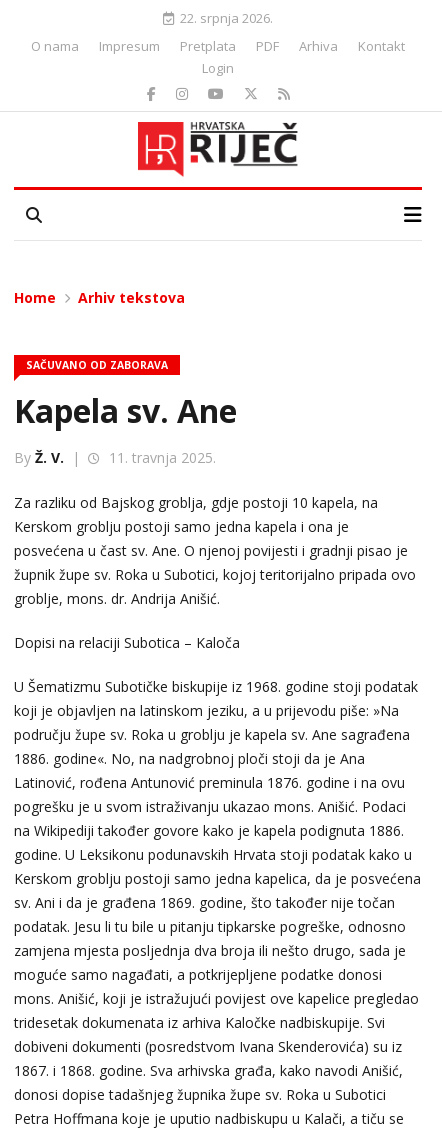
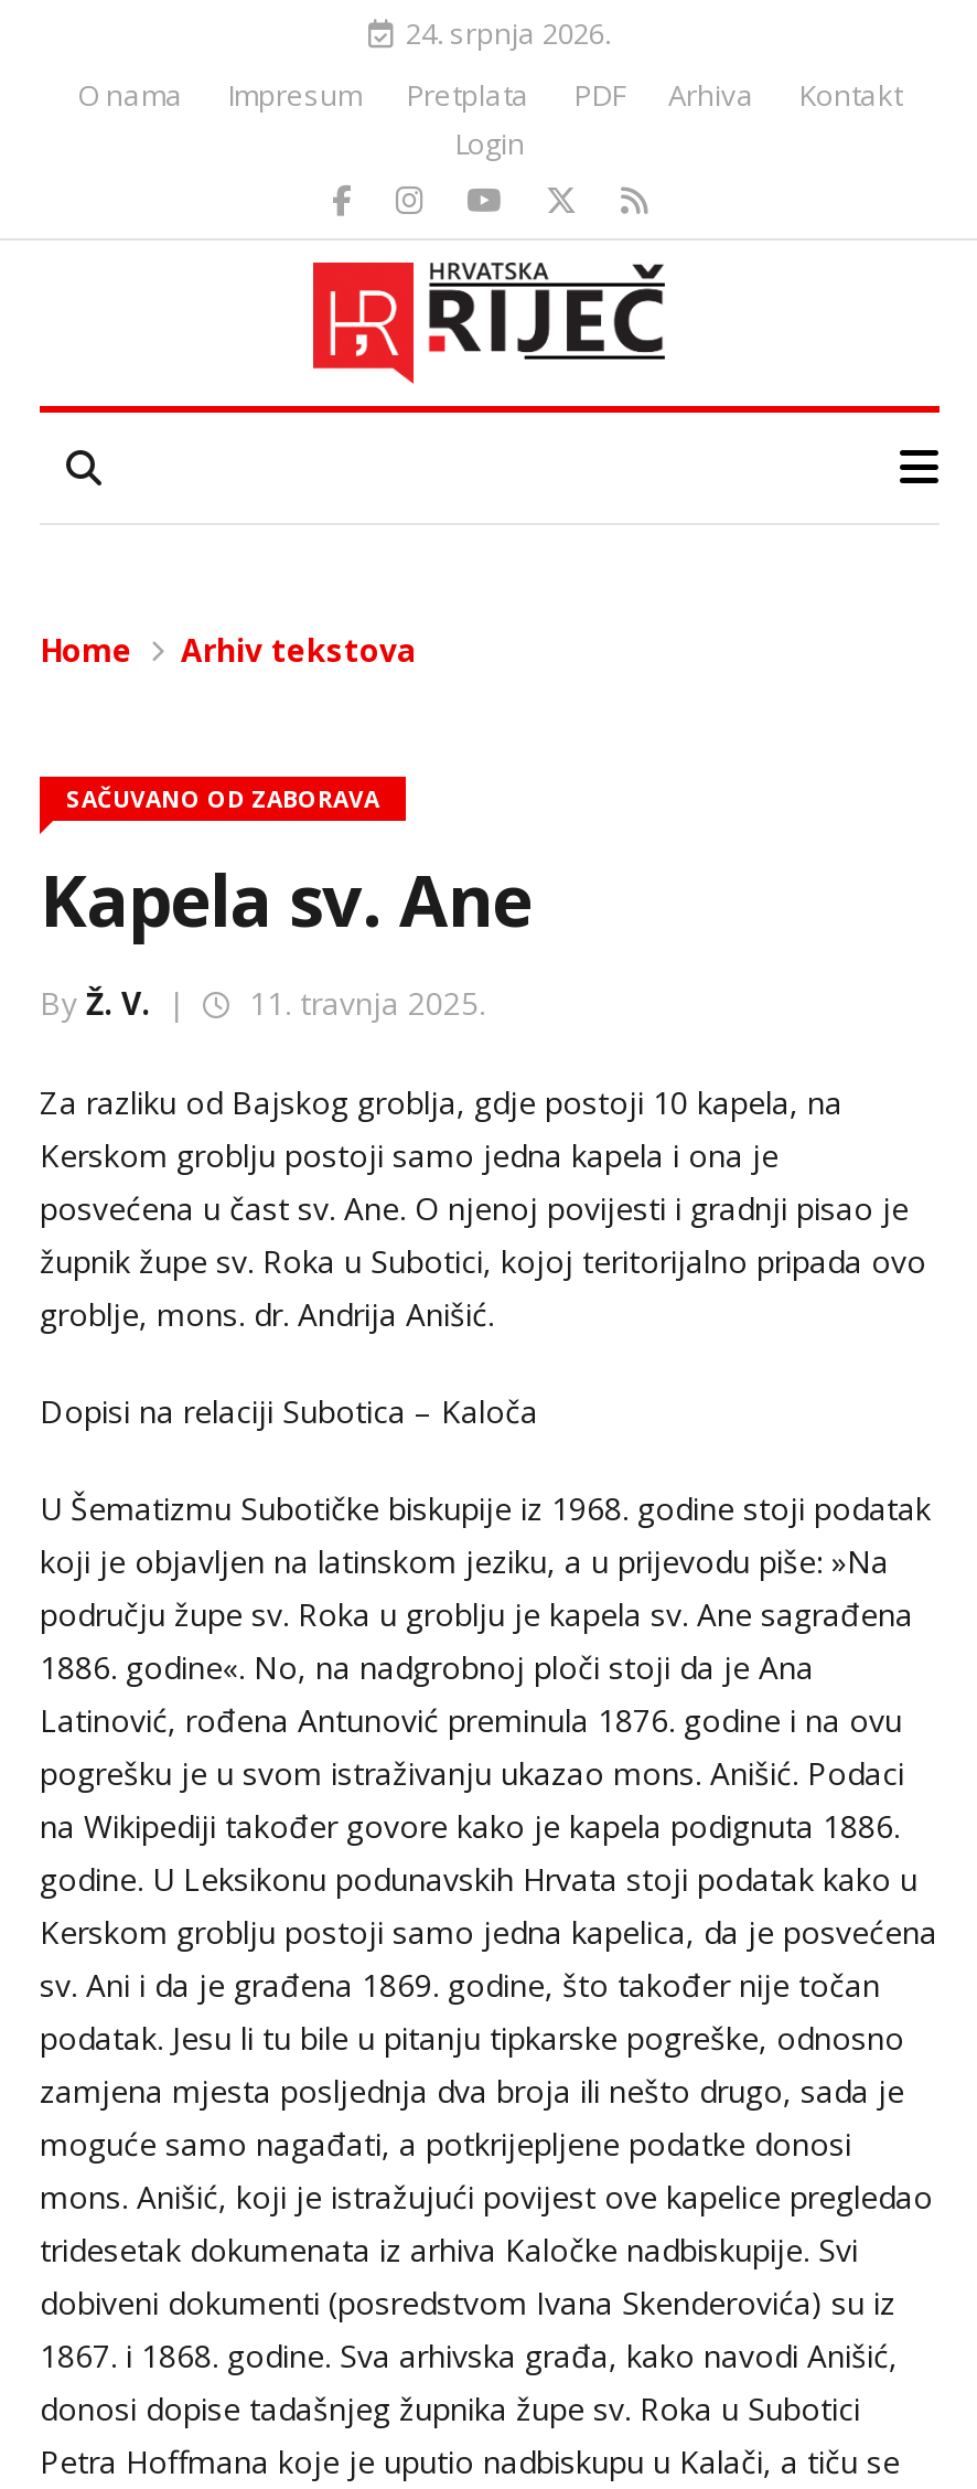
[174,9,273,27] 22. srpnja 2026. -> [393,13,611,53] 24. srpnja 2026.

